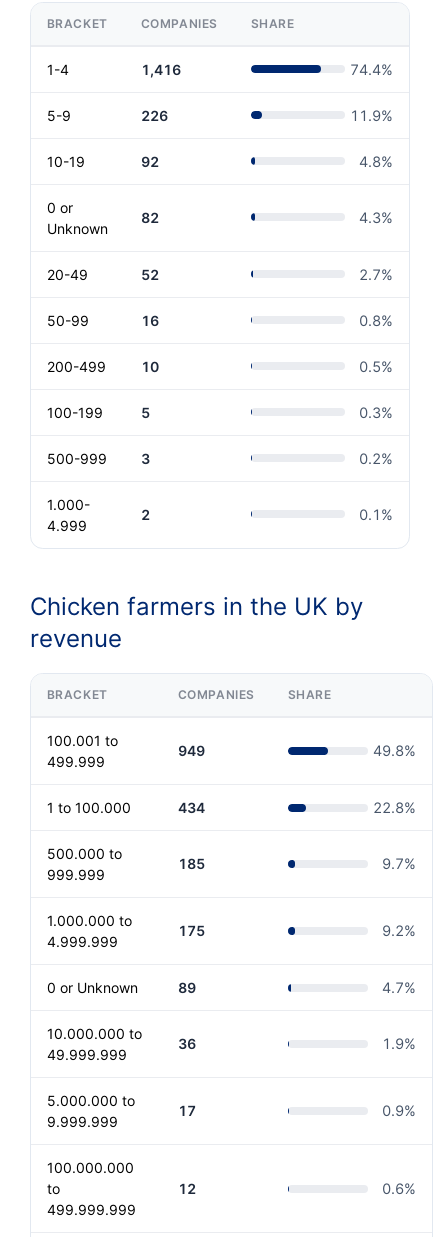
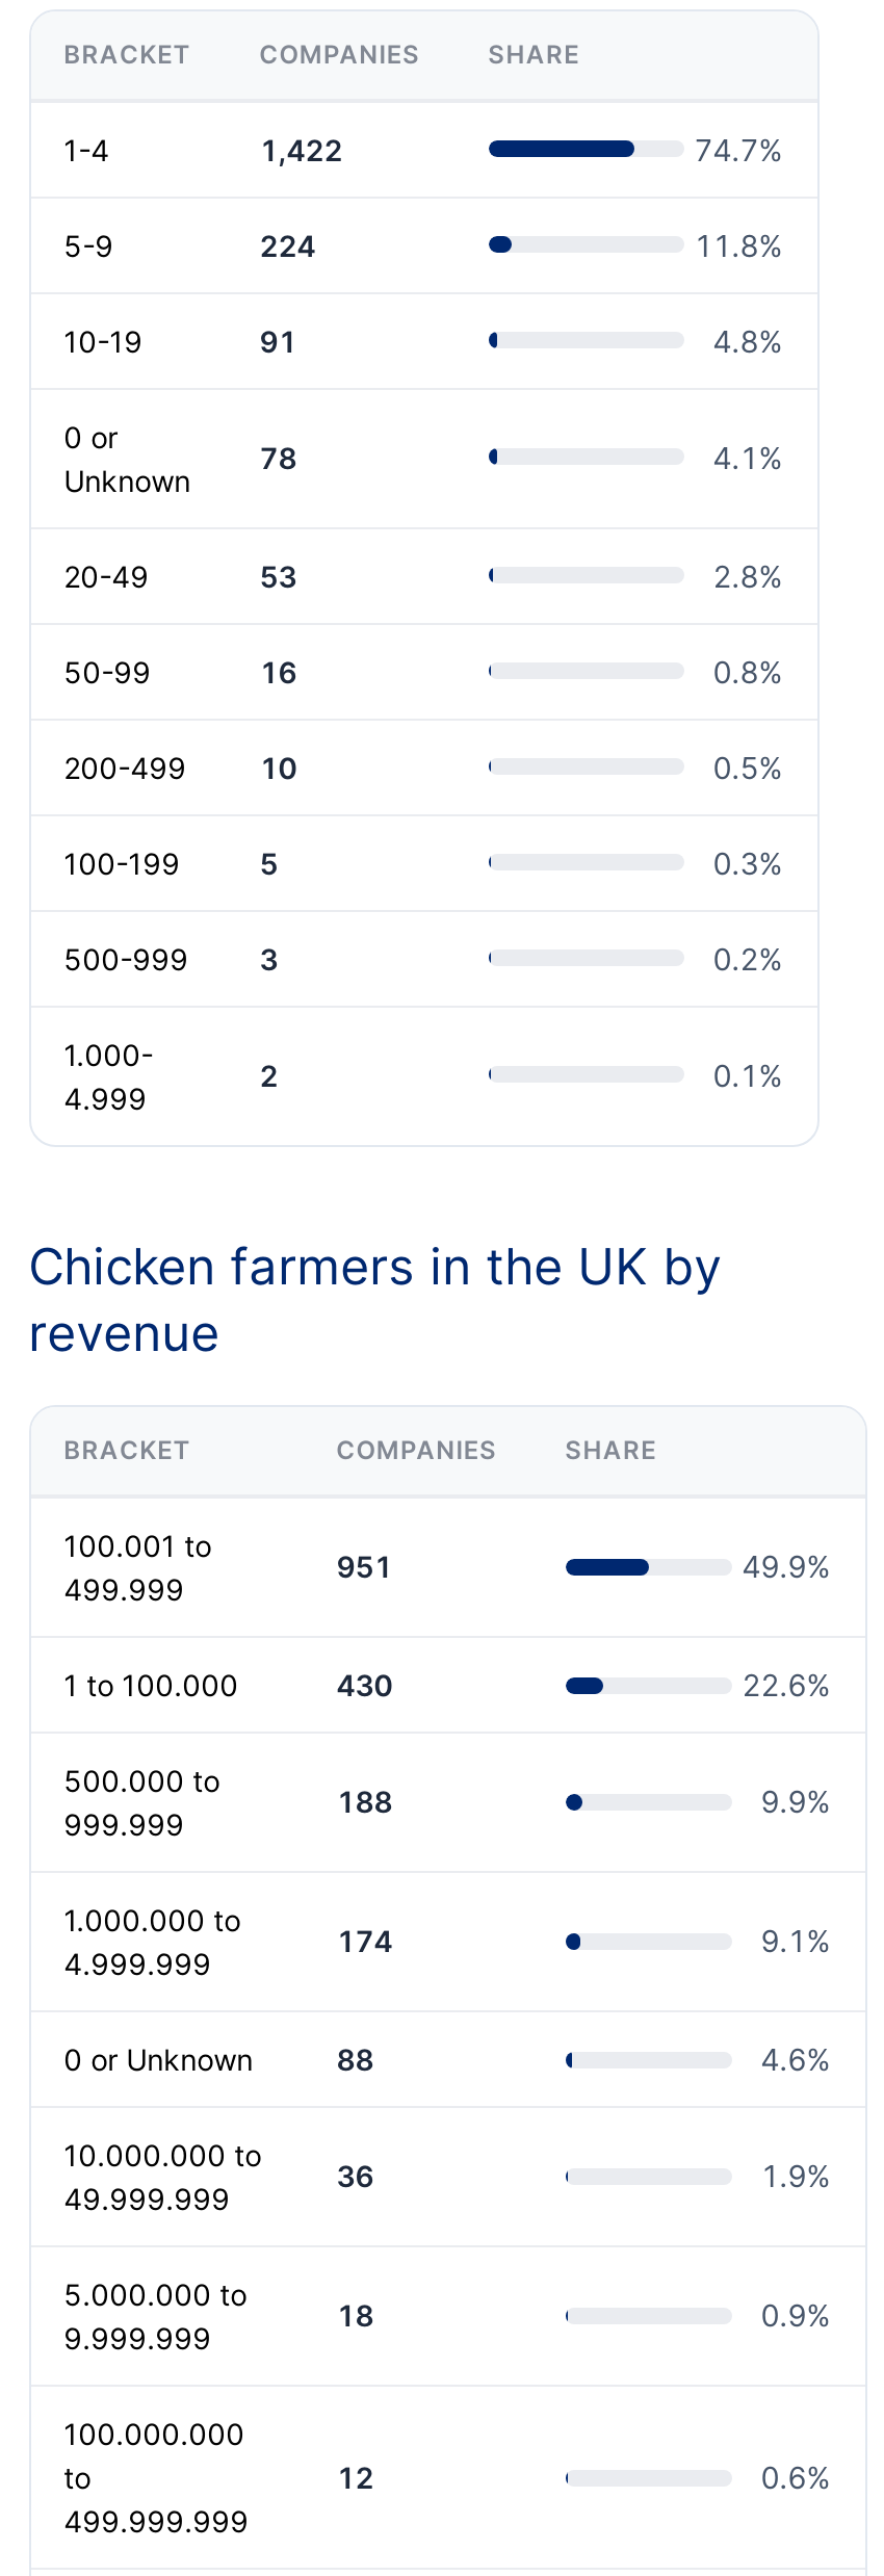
[141,61,181,78] 1,416 -> [259,132,343,167] 1,422
[350,61,393,78] 74.4% -> [694,132,784,167] 74.7%
[141,107,168,124] 226 -> [259,228,316,263] 224
[350,107,393,124] 11.9% -> [694,228,784,263] 11.8%
[141,153,159,170] 92 -> [259,323,297,359] 91
[141,209,159,226] 82 -> [259,440,297,475] 78
[359,209,393,226] 4.3% -> [713,440,784,475] 4.1%
[141,266,159,283] 52 -> [259,558,297,594] 53
[359,266,393,283] 2.7% -> [713,558,784,594] 2.8%
[178,742,205,759] 949 -> [336,1549,392,1585] 951
[373,742,416,759] 49.8% -> [742,1549,831,1585] 49.9%
[178,799,205,816] 434 -> [336,1668,392,1703] 430
[373,799,416,816] 22.8% -> [742,1668,831,1703] 22.6%
[178,855,205,872] 185 -> [336,1784,392,1820] 188
[382,855,416,872] 9.7% -> [761,1784,831,1820] 9.9%
[178,922,205,939] 175 -> [336,1924,392,1959] 174
[382,922,416,939] 9.2% -> [761,1924,831,1959] 9.1%
[178,979,196,996] 89 -> [336,2042,374,2078] 88
[382,979,416,996] 4.7% -> [761,2042,831,2078] 4.6%
[178,1102,196,1119] 17 -> [336,2298,374,2333] 18

